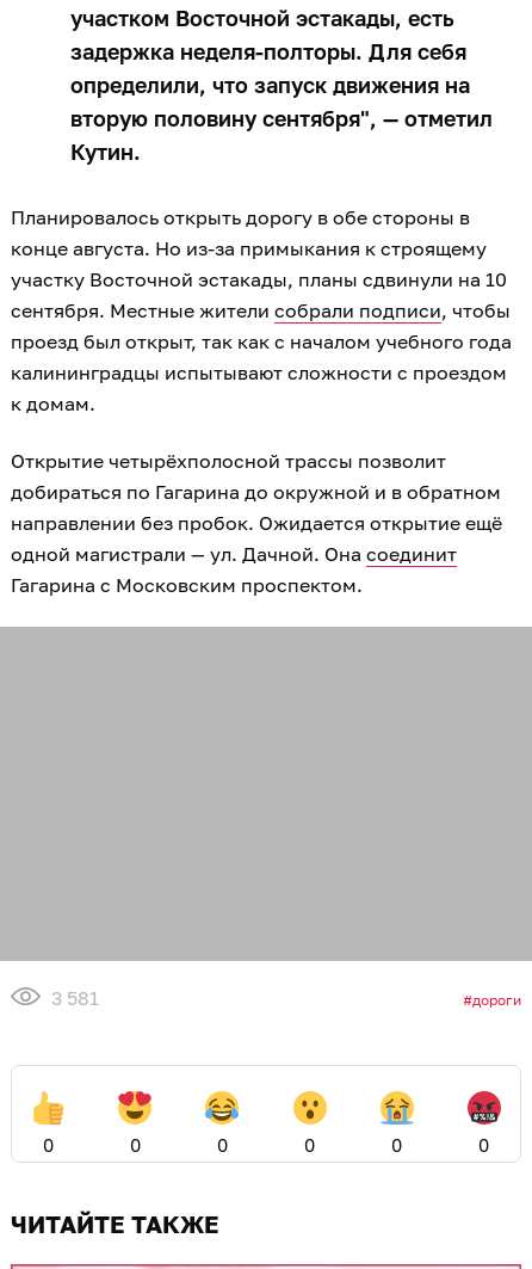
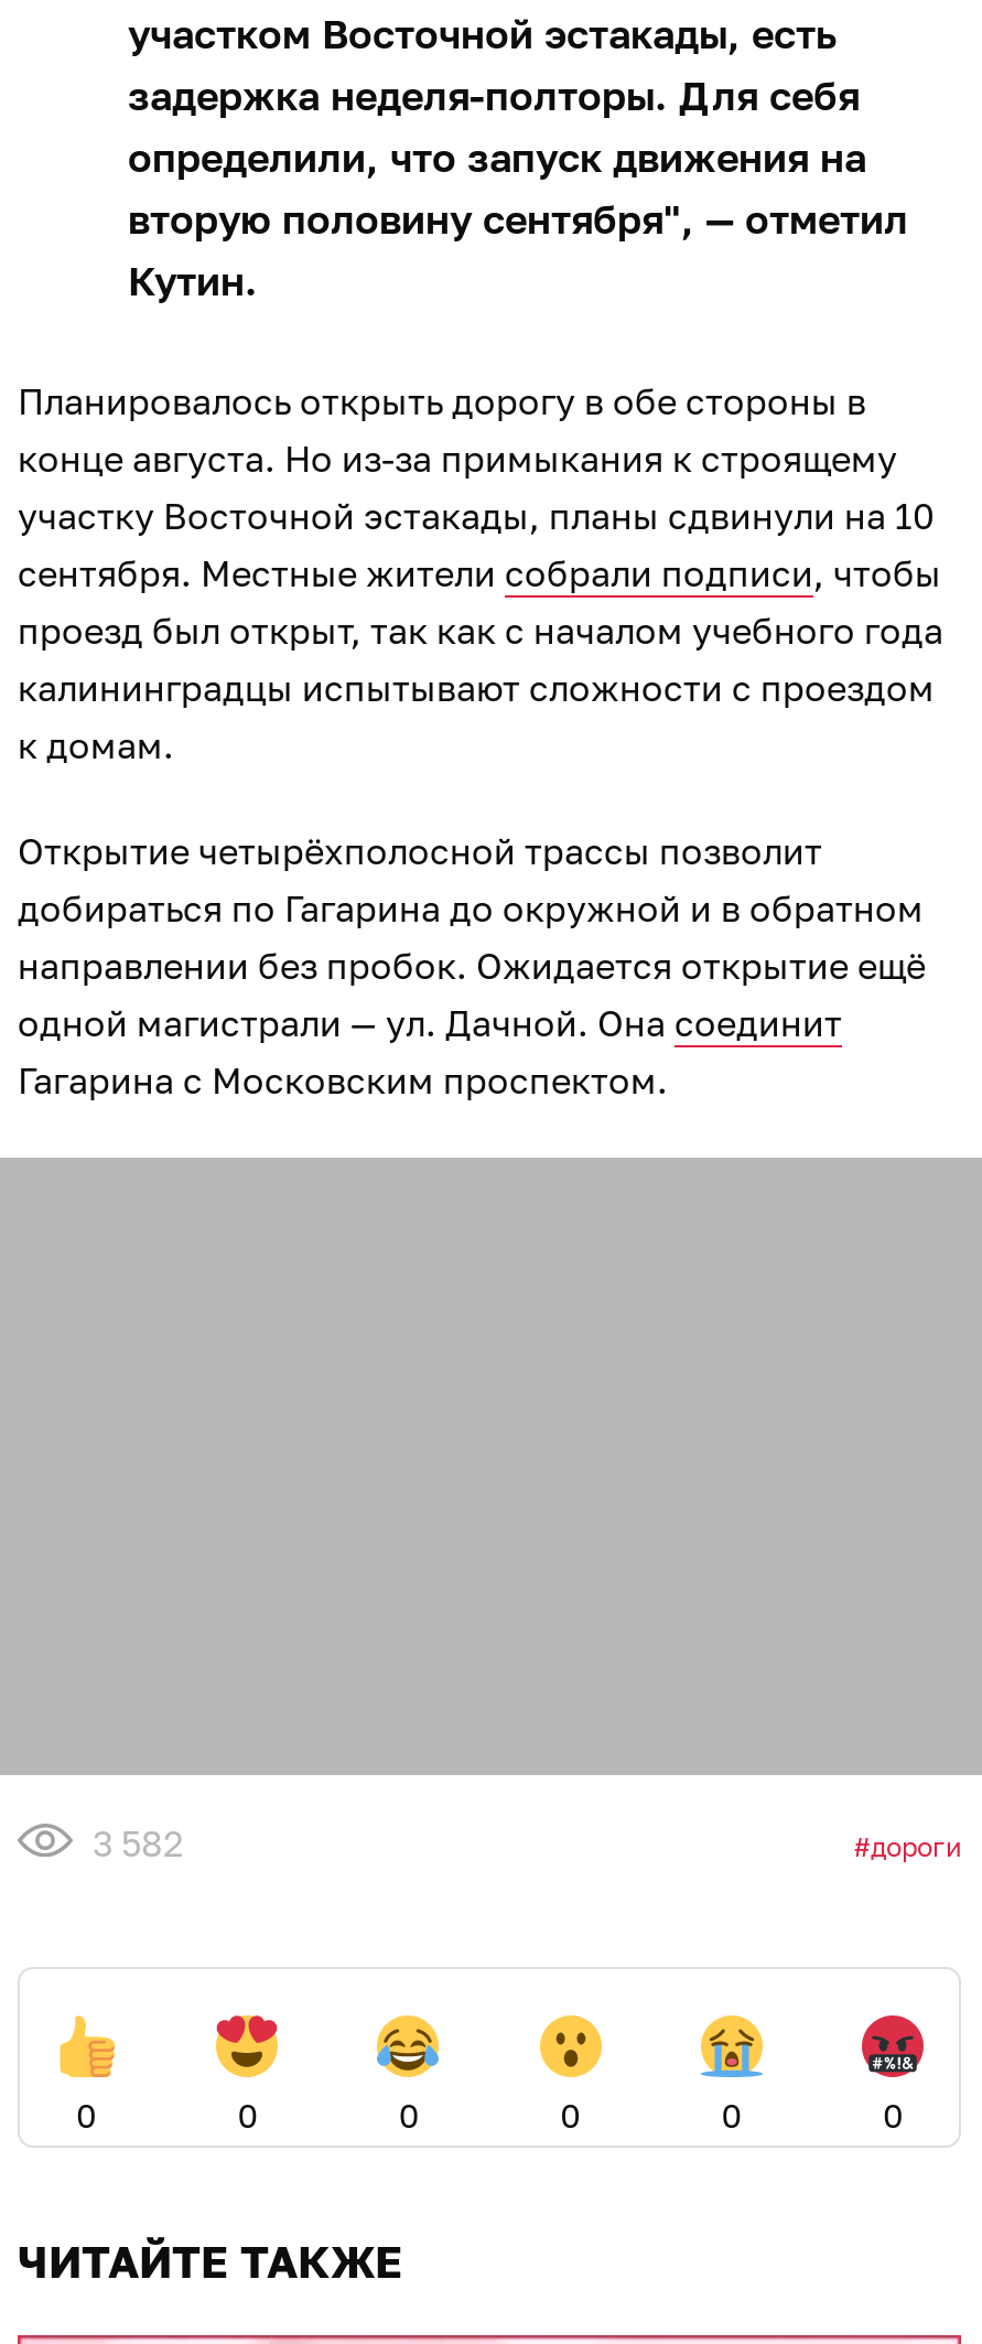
[47,986,99,1010] 3 581 -> [84,1822,183,1866] 3 582

